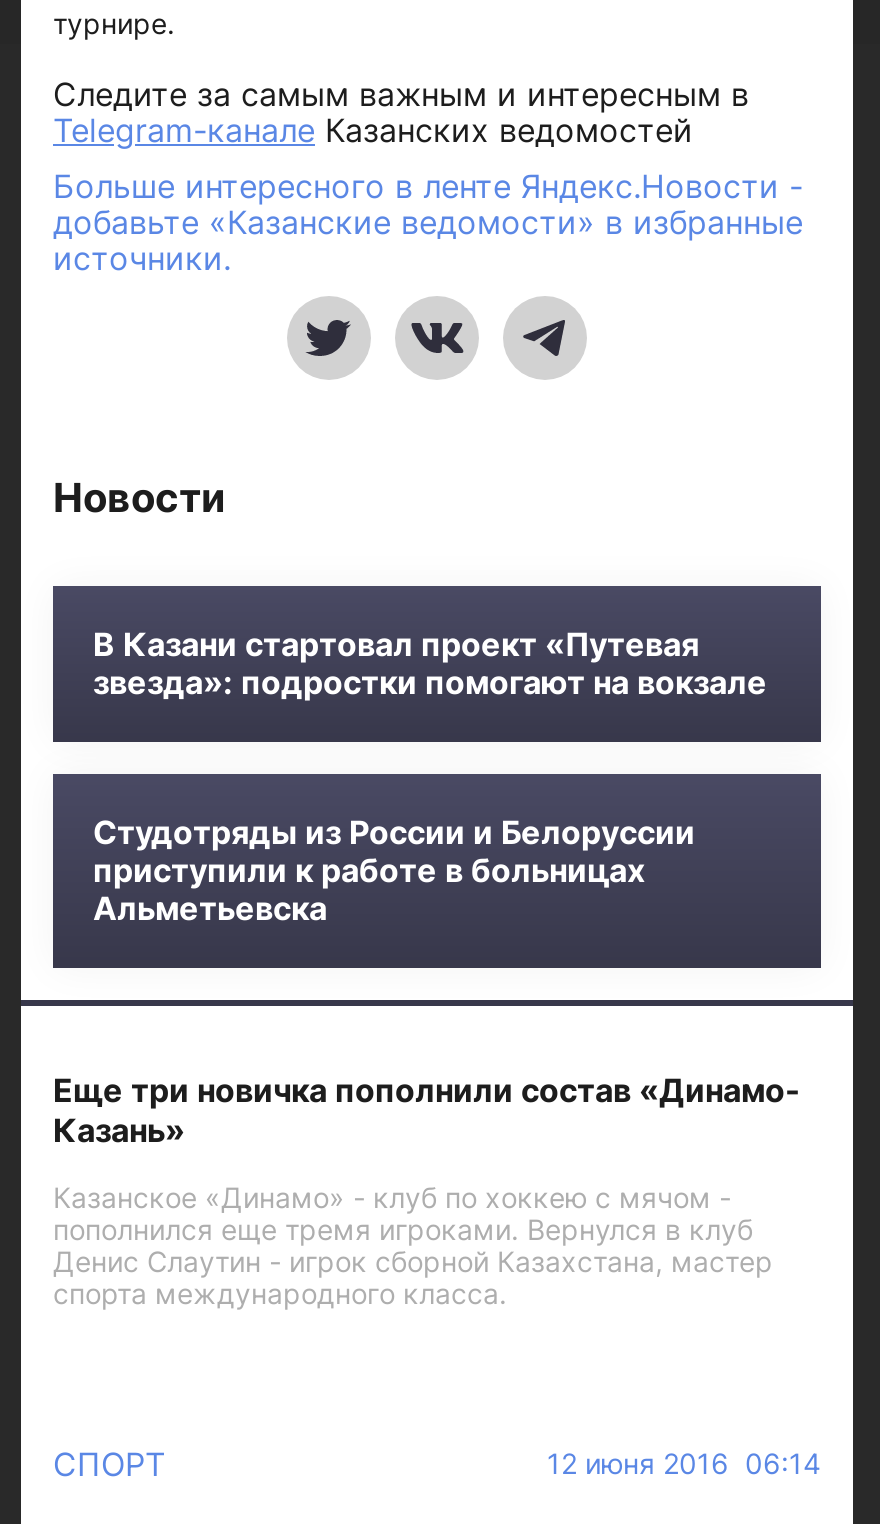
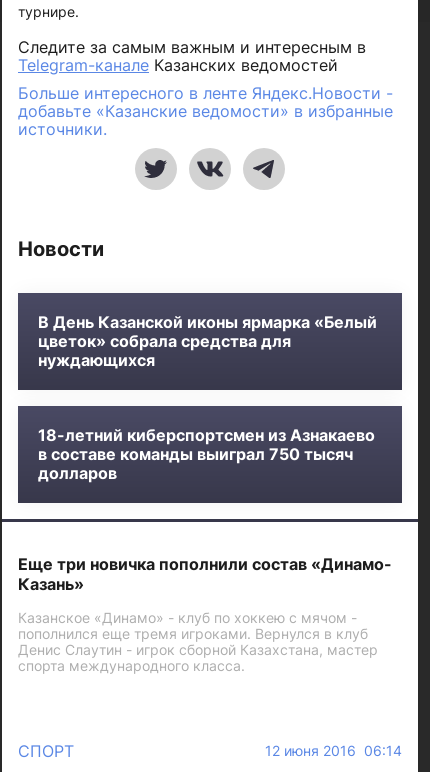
[93,624,767,702] В Казани стартовал проект «Путевая | звезда»: подростки помогают на вокзале -> [38,312,377,370] В День Казанской иконы ярмарка «Белый | цветок» собрала средства для | нуждающихся
[93,812,695,928] Студотряды из России и Белоруссии | приступили к работе в больницах | Альметьевска -> [38,425,375,483] 18-летний киберспортсмен из Азнакаево | в составе команды выиграл 750 тысяч | долларов

